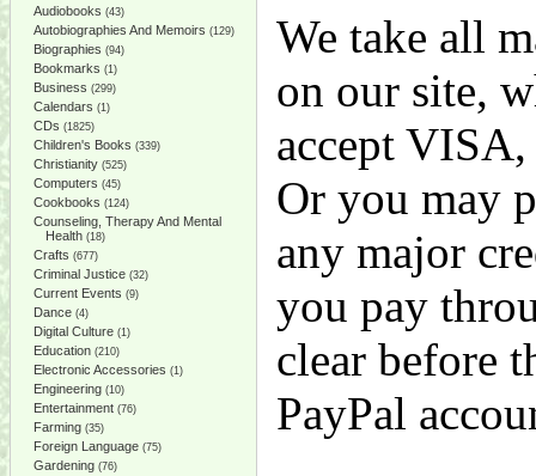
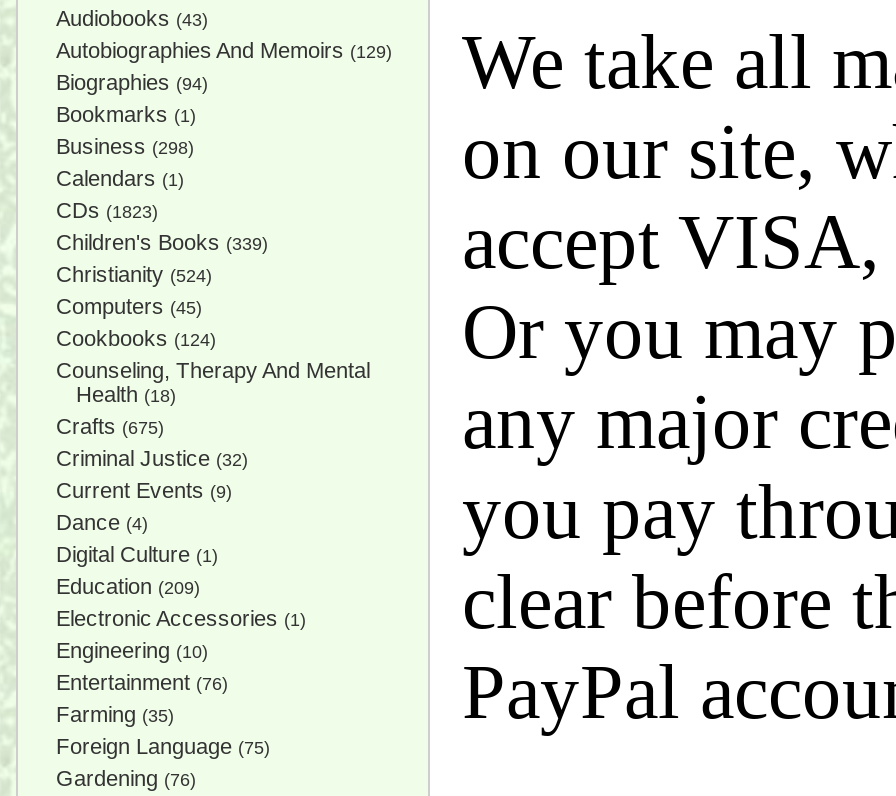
[33,80,116,94] Business (299) -> [56,134,194,158] Business (298)
[33,118,95,133] CDs (1825) -> [56,198,158,222] CDs (1823)
[33,157,127,171] Christianity (525) -> [56,262,212,286] Christianity (524)
[33,248,98,262] Crafts (677) -> [56,414,164,438] Crafts (675)
[33,343,120,358] Education (210) -> [56,574,200,598] Education (209)

